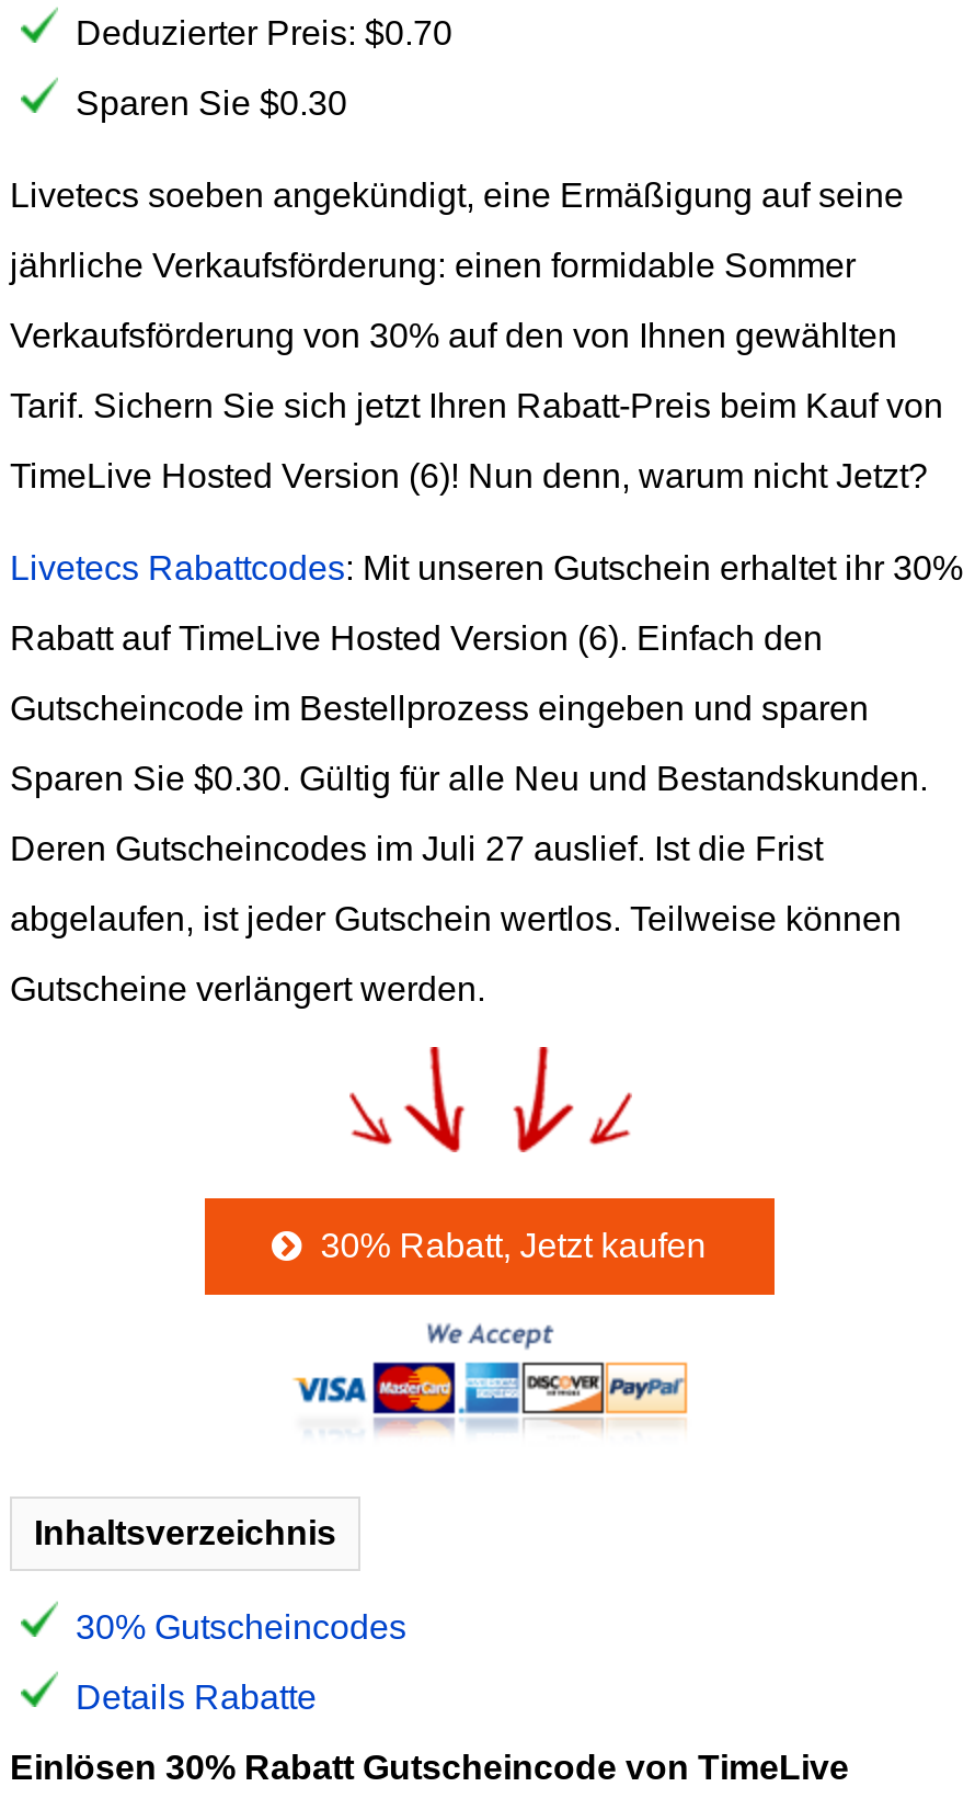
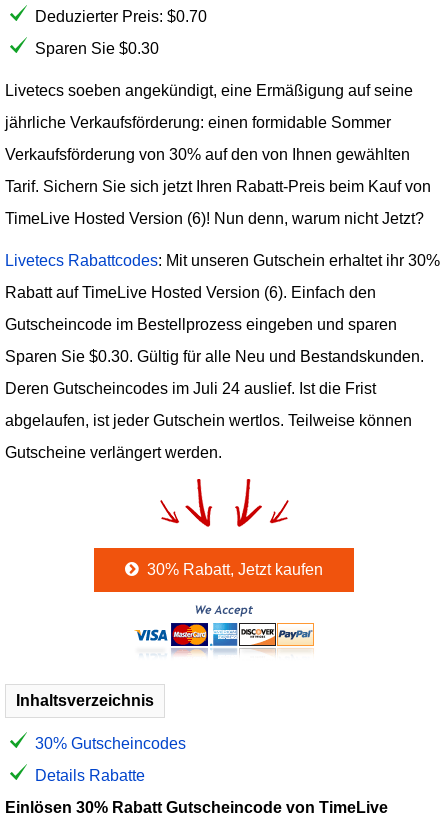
[10,829,823,866] Deren Gutscheincodes im Juli 27 auslief. Ist die Frist -> [5,380,376,397] Deren Gutscheincodes im Juli 24 auslief. Ist die Frist

